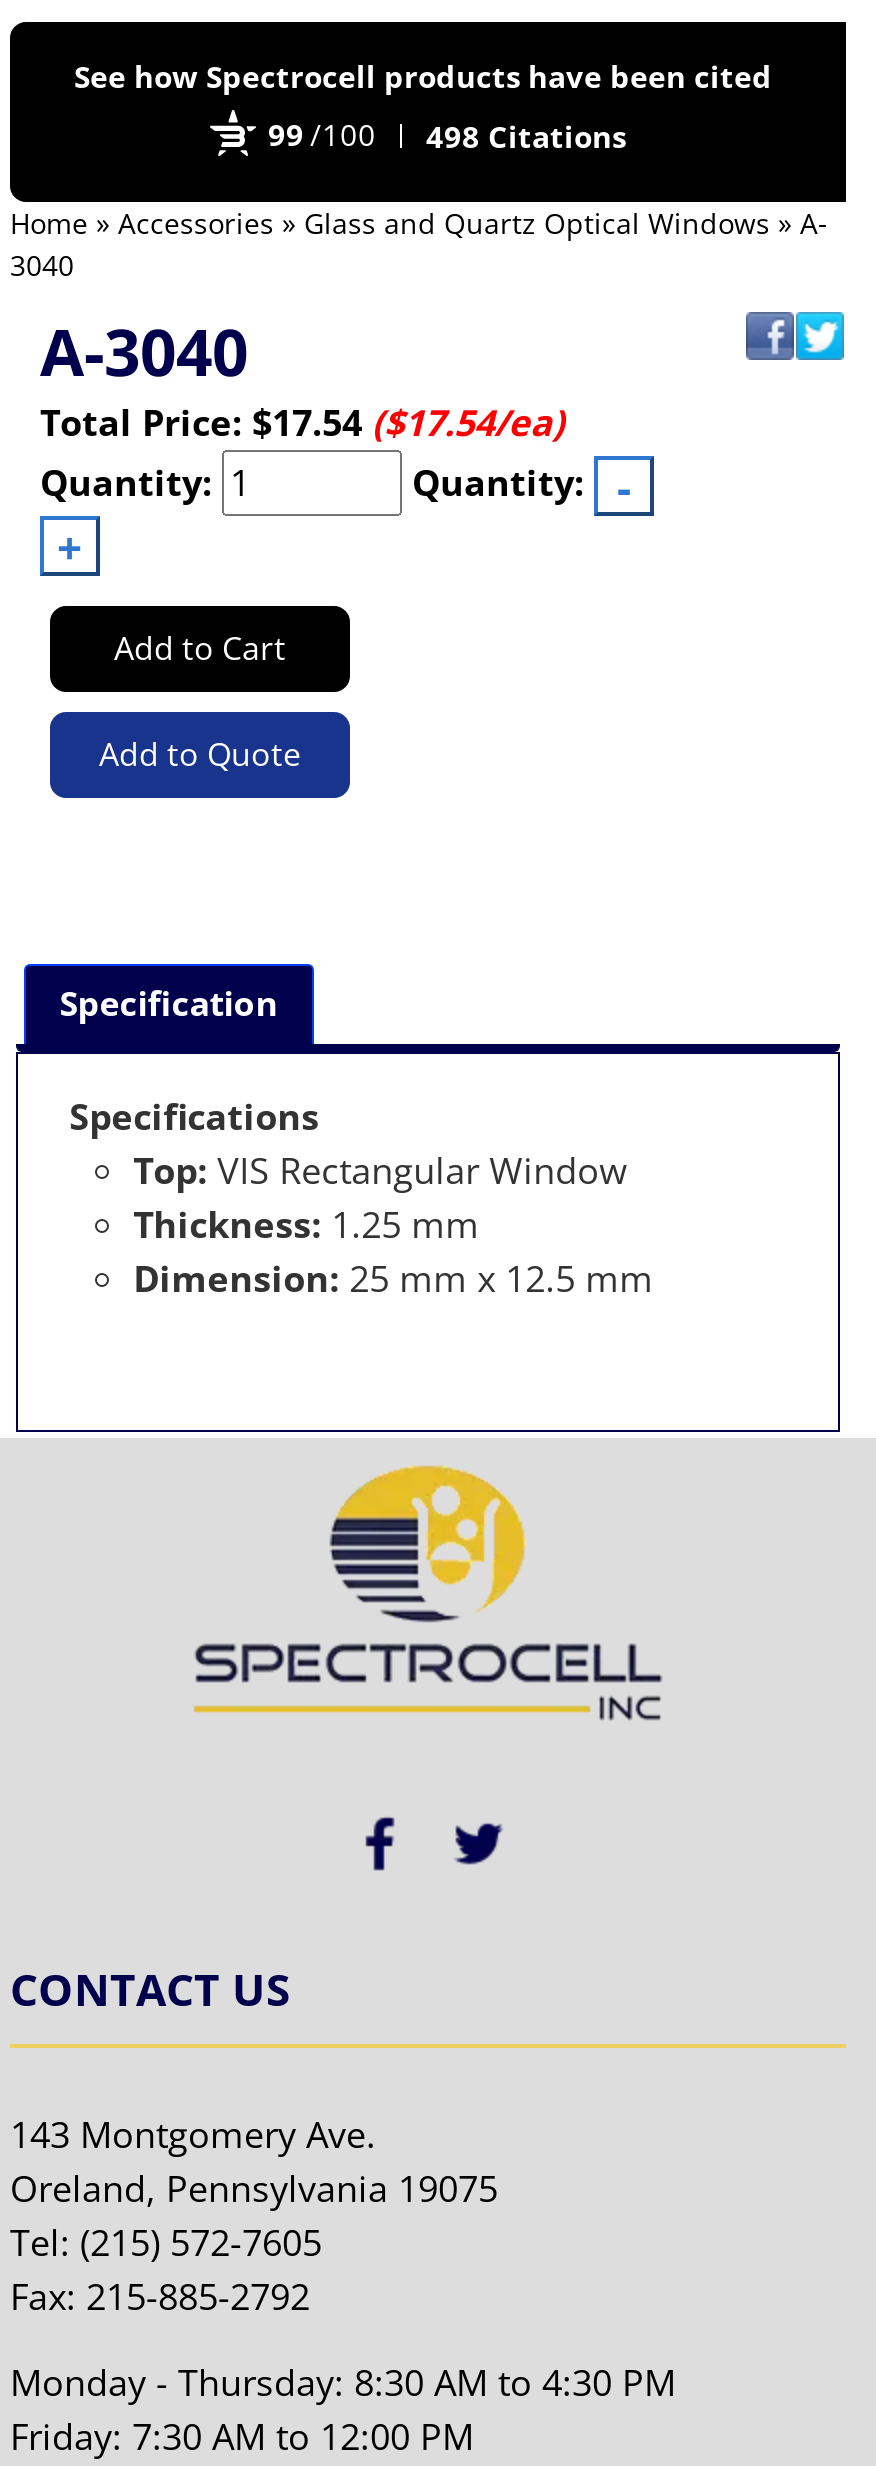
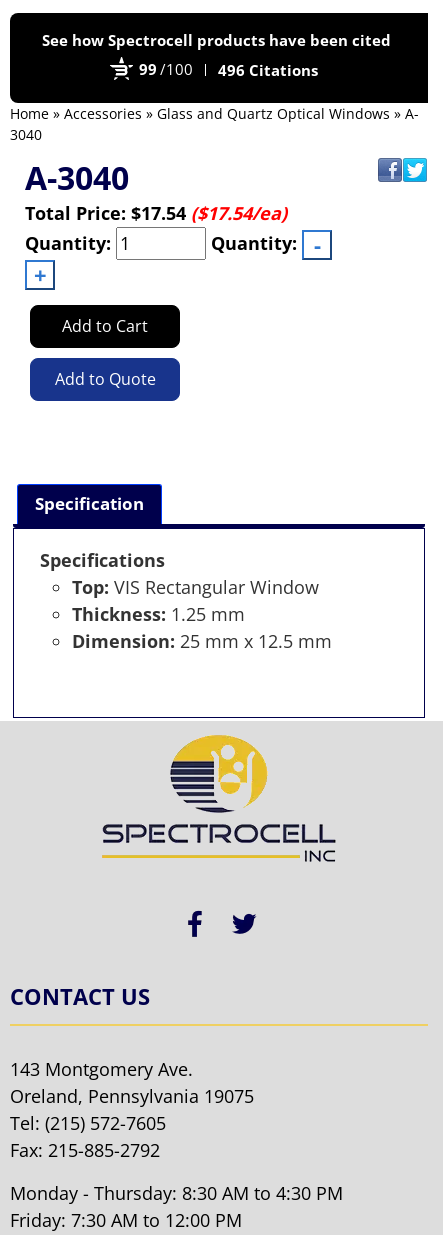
[268,114,626,156] 99 /100 498 Citations -> [139,59,318,80] 99 /100 496 Citations

